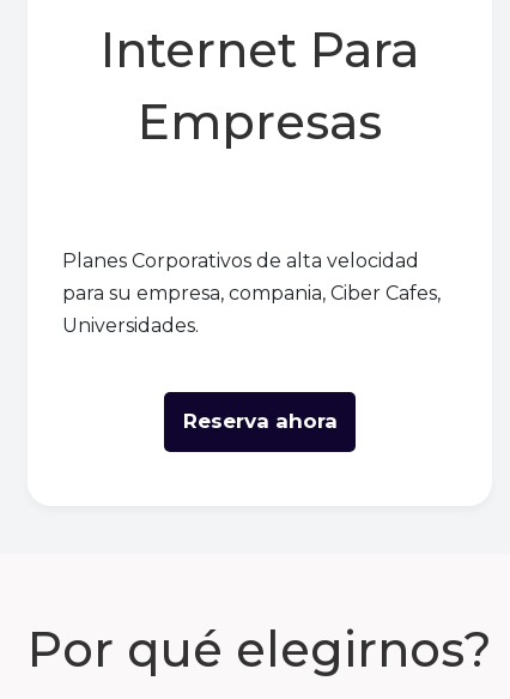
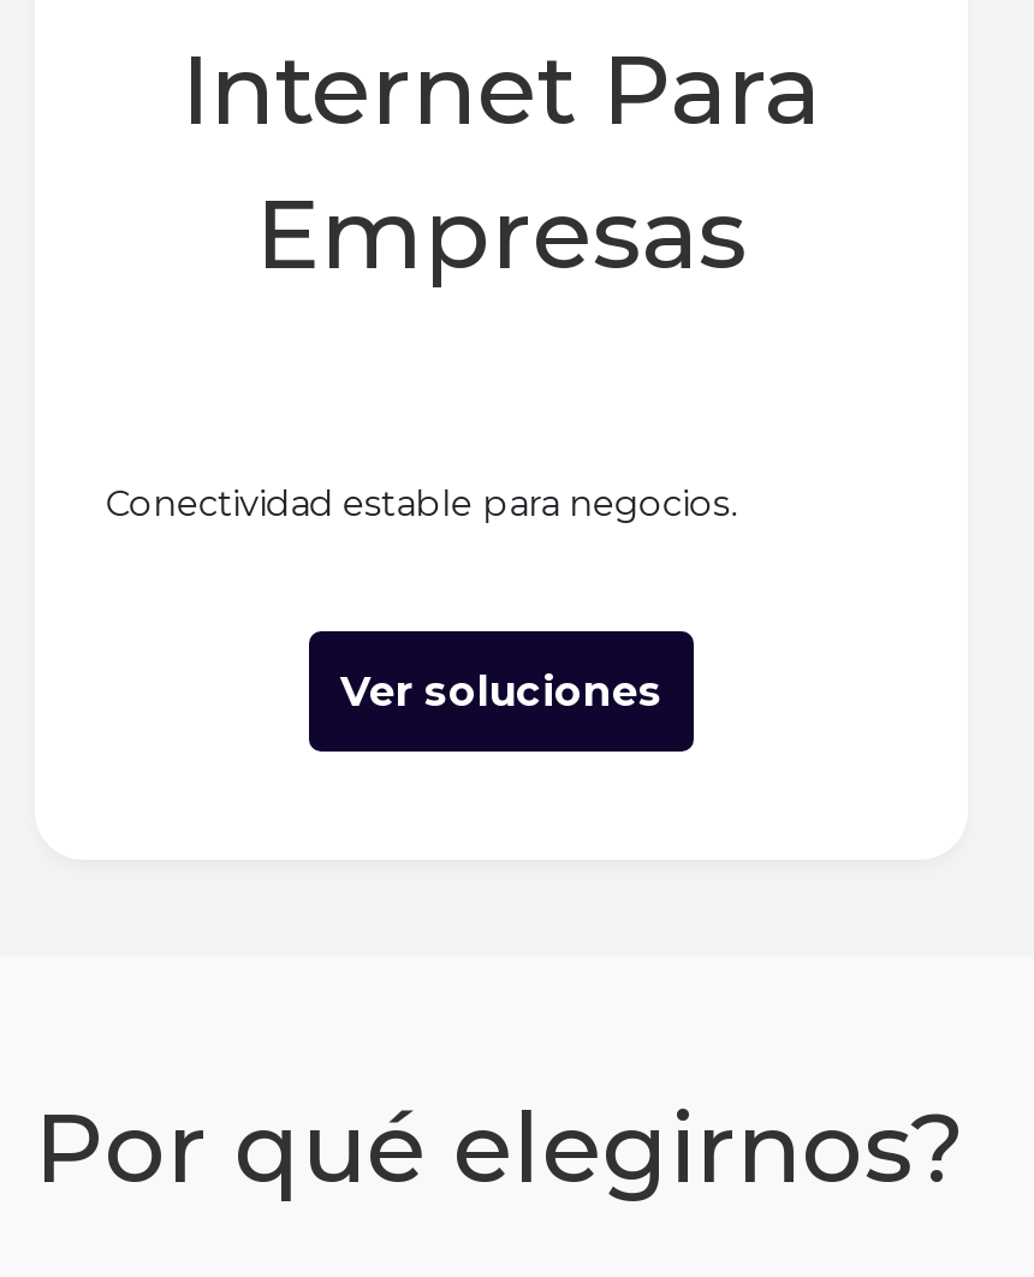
[62,249,441,336] Planes Corporativos de alta velocidad | para su empresa, compania, Ciber Cafes, | Universidades. -> [105,483,737,526] Conectividad estable para negocios.
[183,409,337,433] Reserva ahora -> [340,667,662,715] Ver soluciones

